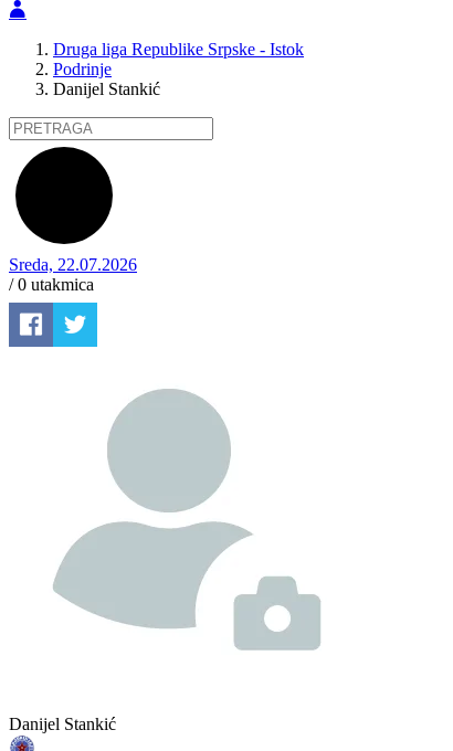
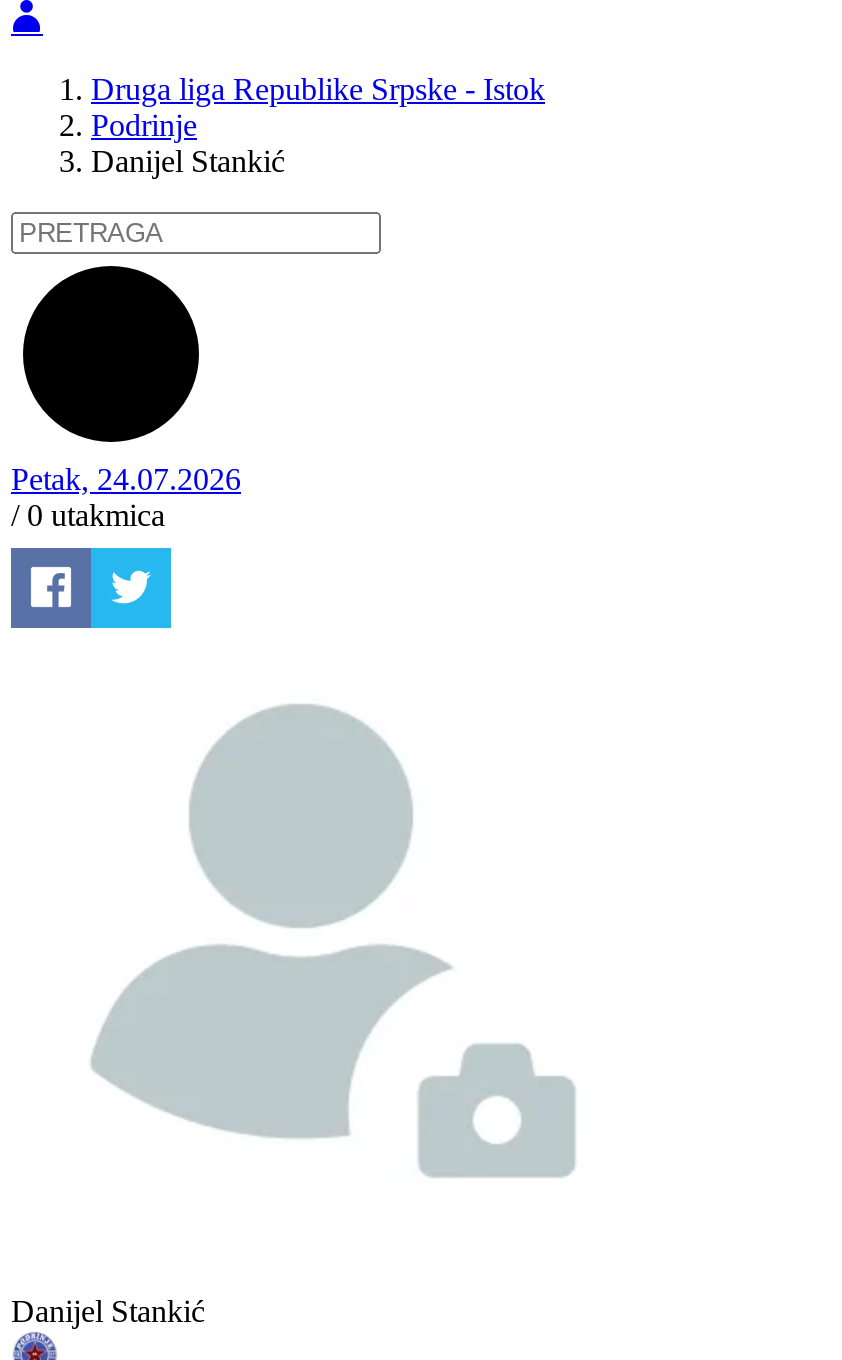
[9,255,137,274] Sreda, 22.07.2026 -> [11,462,241,496] Petak, 24.07.2026

